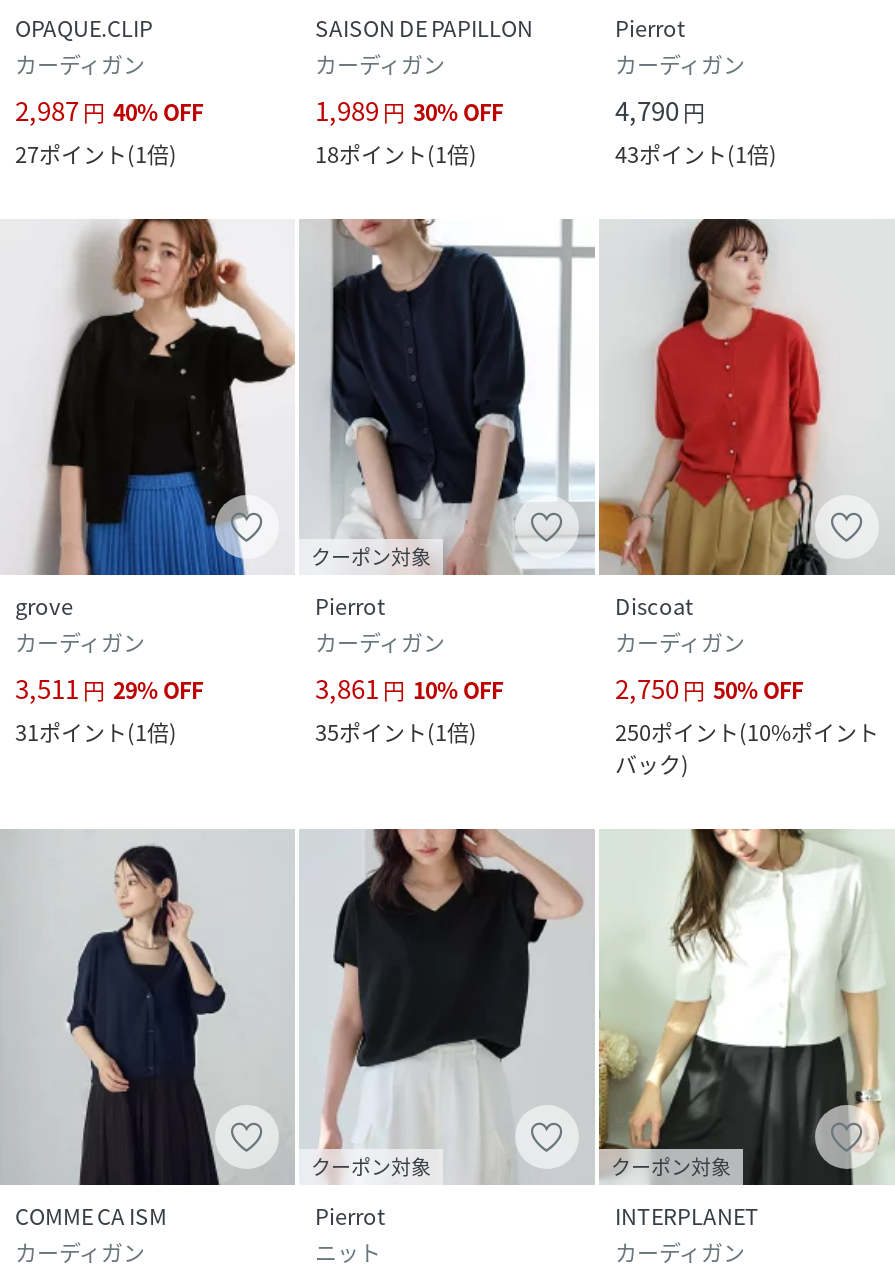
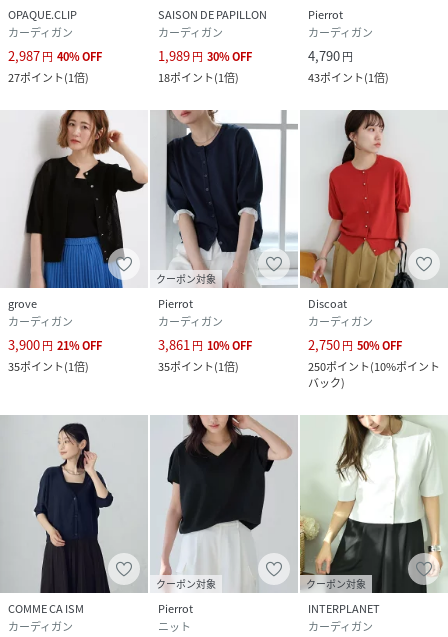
[15,669,203,707] 3,511 円 29% OFF -> [8,335,102,354] 3,900 円 21% OFF
[15,715,177,749] 31ポイント(1倍) -> [8,358,89,375] 35ポイント(1倍)

